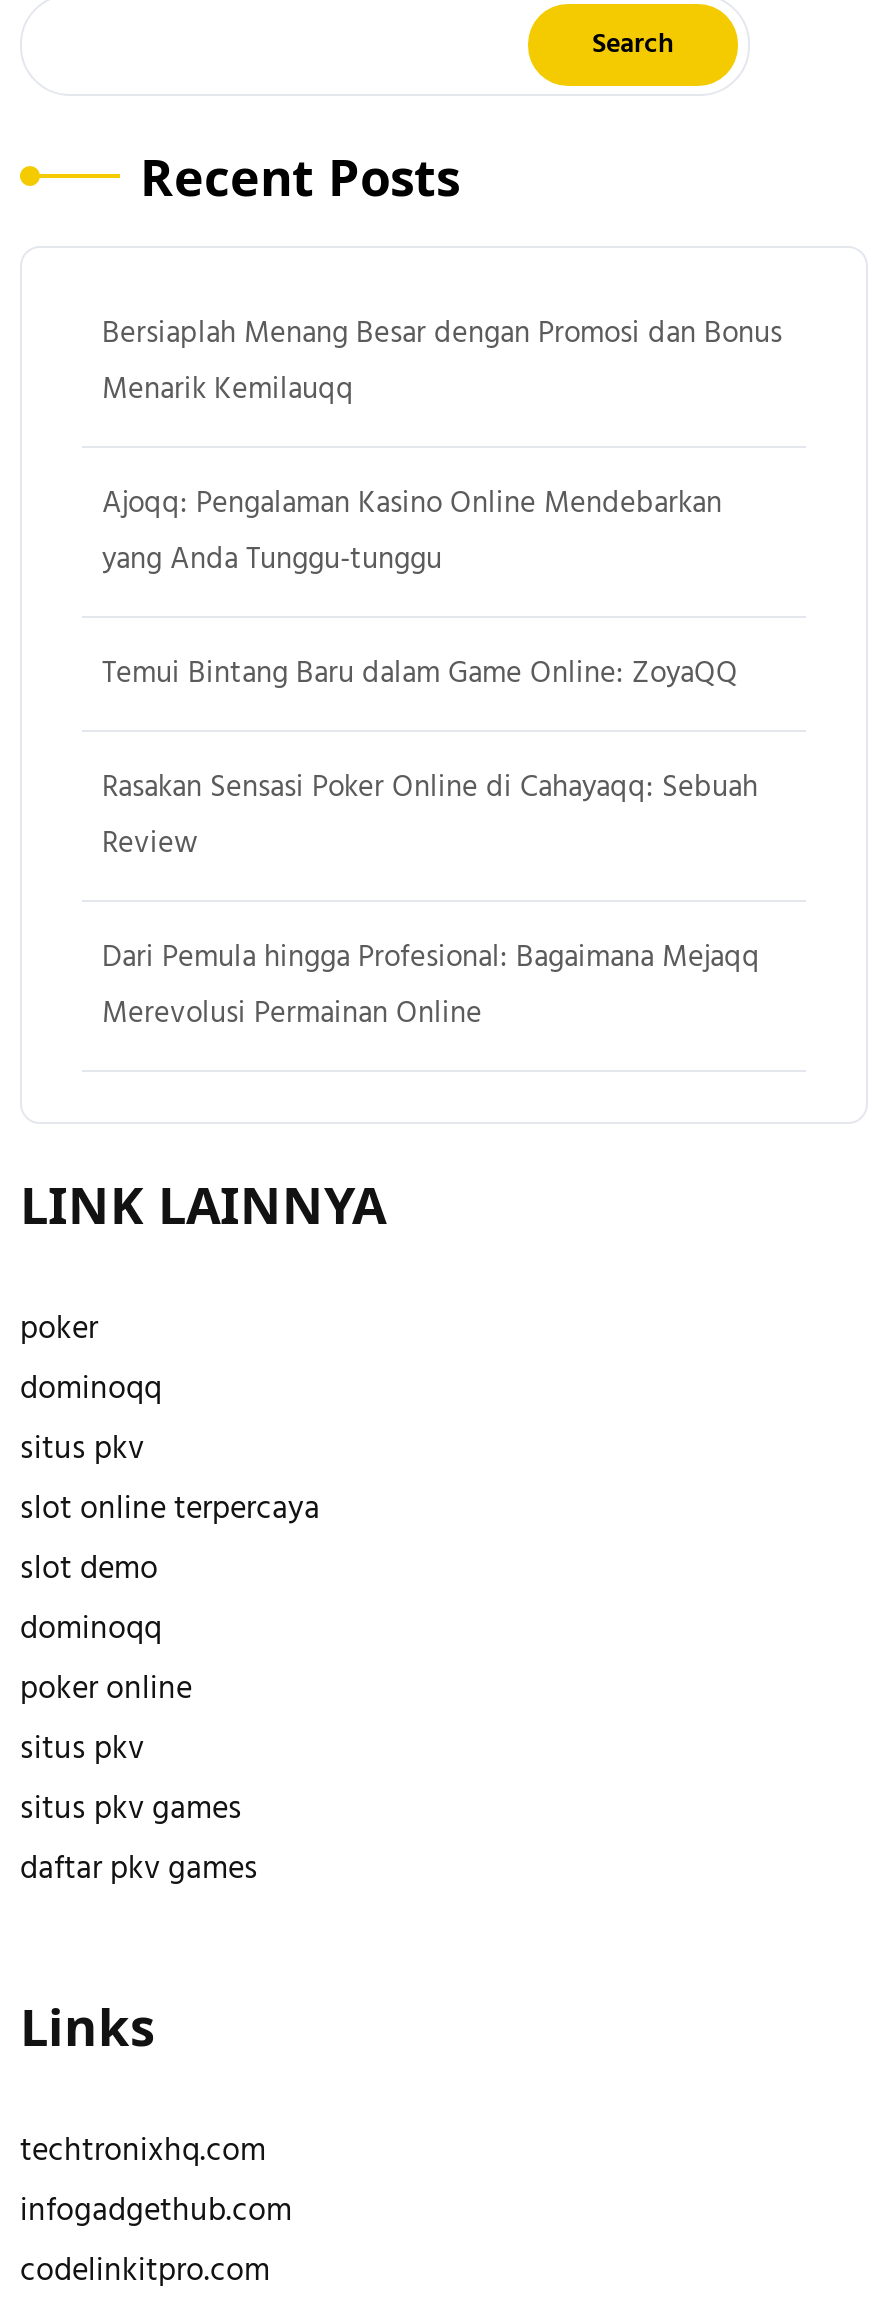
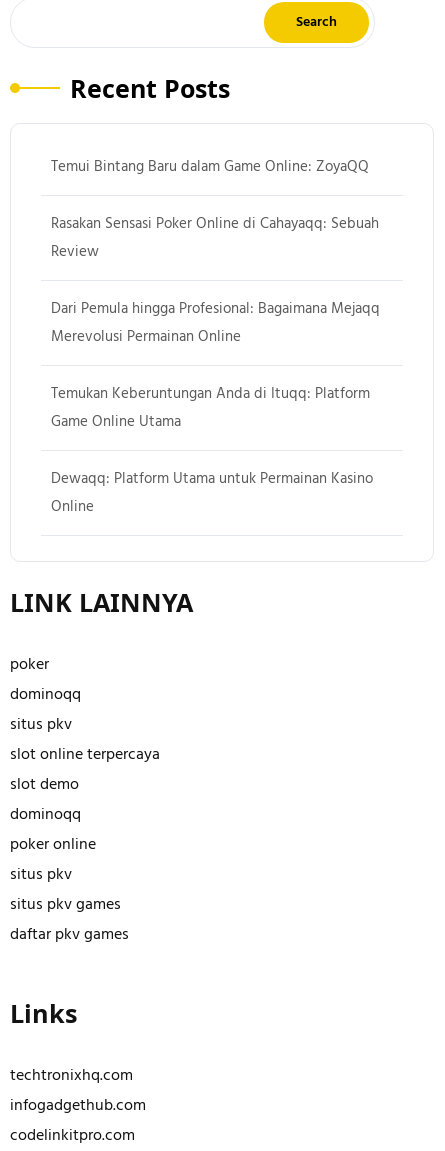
[102,312,782,580] Bersiaplah Menang Besar dengan Promosi dan Bonus | Menarik Kemilauqq | Ajoqq: Pengalaman Kasino Online Mendebarkan | yang Anda Tunggu-tunggu -> none
moved [102,652,760,1034] -> [51,156,380,347]: Temui Bintang Baru dalam Game Online: ZoyaQQ | Rasakan Sensasi Poker Online di Cahayaqq: Sebuah | Review | Dari Pemula hingga Profesional: Bagaimana Mejaqq | Merevolusi Permainan Online
none -> [51,383,373,517] Temukan Keberuntungan Anda di Ituqq: Platform | Game Online Utama | Dewaqq: Platform Utama untuk Permainan Kasino | Online

